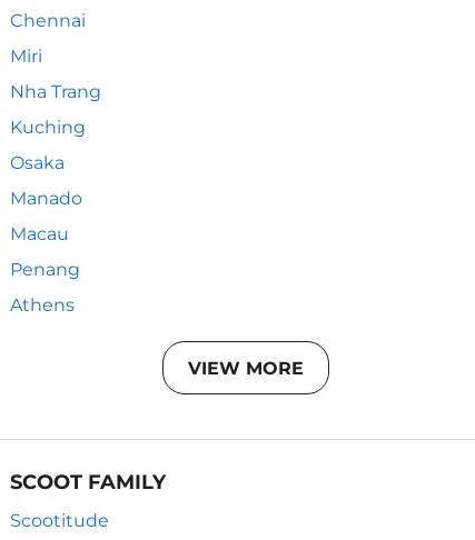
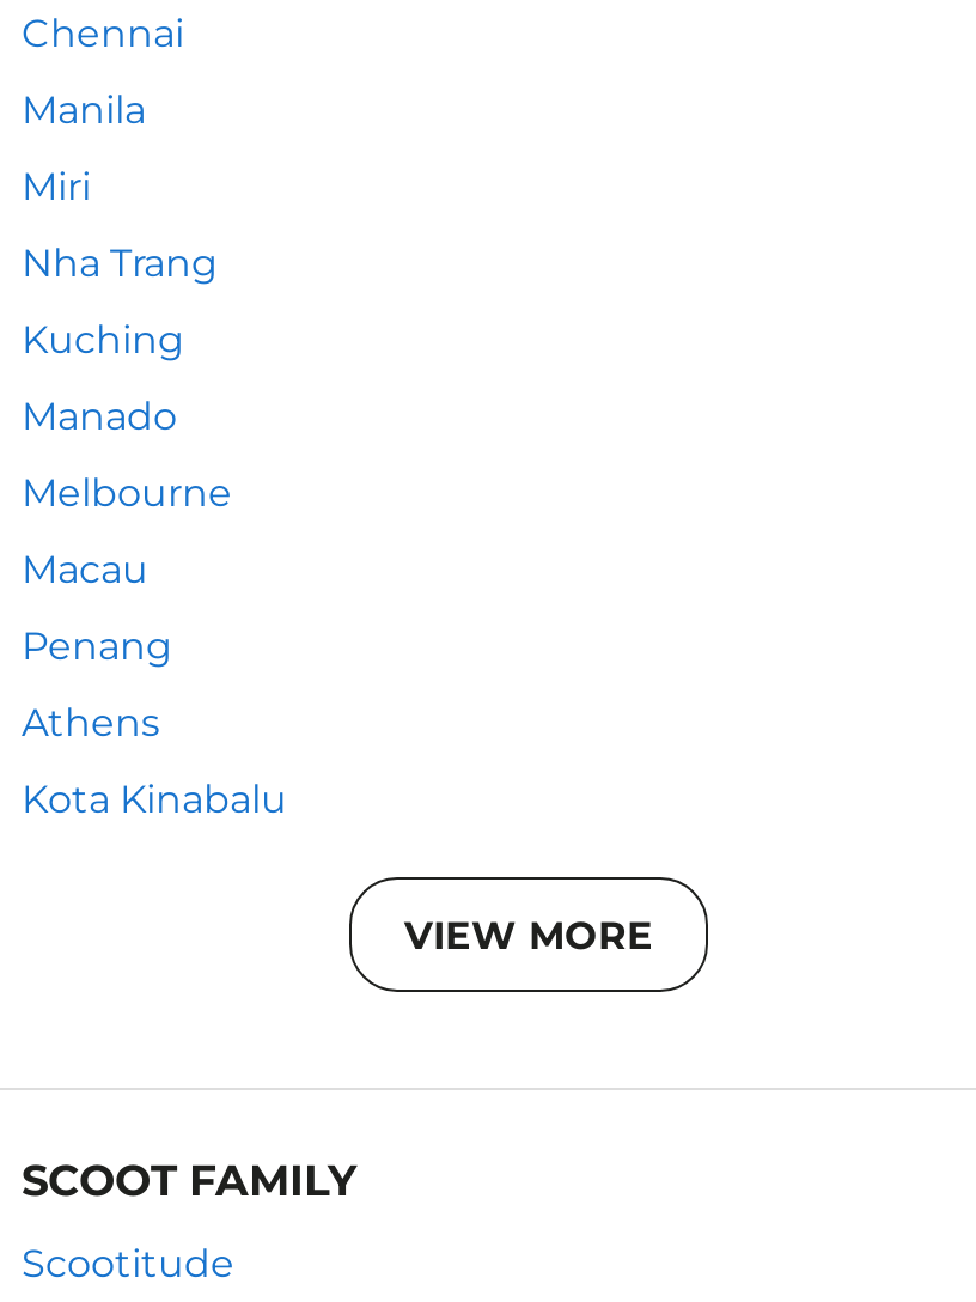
none -> [22,87,146,133] Manila
[10,152,65,173] Osaka -> none
none -> [22,470,232,516] Melbourne
none -> [22,777,287,822] Kota Kinabalu

